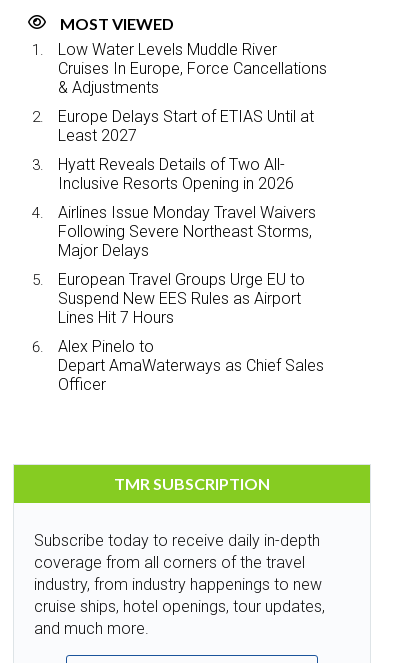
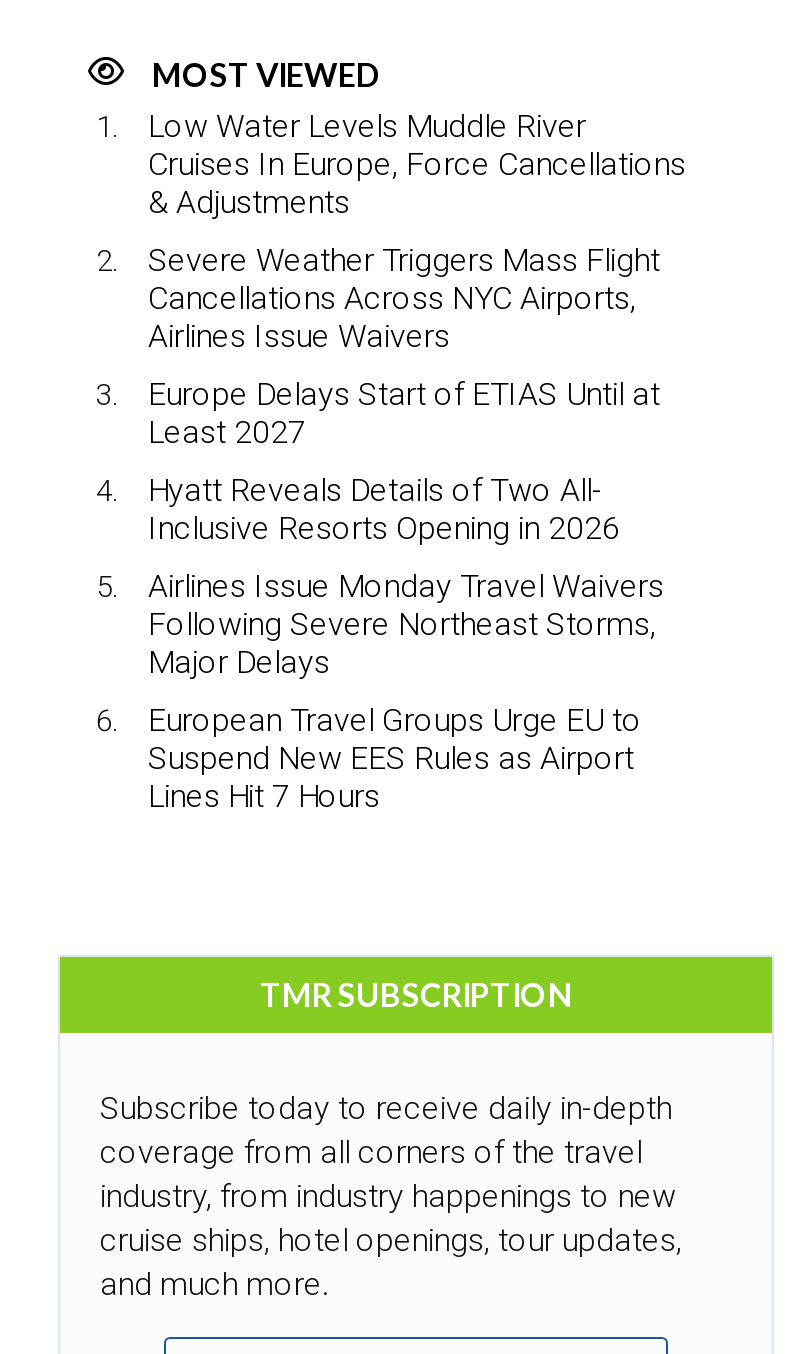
none -> [148,242,660,356] Severe Weather Triggers Mass Flight | Cancellations Across NYC Airports, | Airlines Issue Waivers
moved [58,107,316,327] -> [148,376,664,816]: Europe Delays Start of ETIAS Until at | Least 2027 | Hyatt Reveals Details of Two All- | ... | Suspend New EES Rules as Airport | Lines Hit 7 Hours
[58,337,324,394] Alex Pinelo to | Depart AmaWaterways as Chief Sales | Officer -> none

